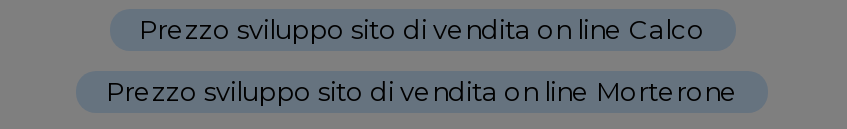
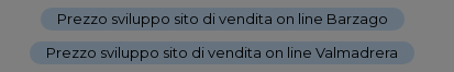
[139,12,705,44] Prezzo sviluppo sito di vendita on line Calco -> [57,9,387,27] Prezzo sviluppo sito di vendita on line Barzago
[106,74,738,106] Prezzo sviluppo sito di vendita on line Morterone -> [46,43,398,61] Prezzo sviluppo sito di vendita on line Valmadrera

